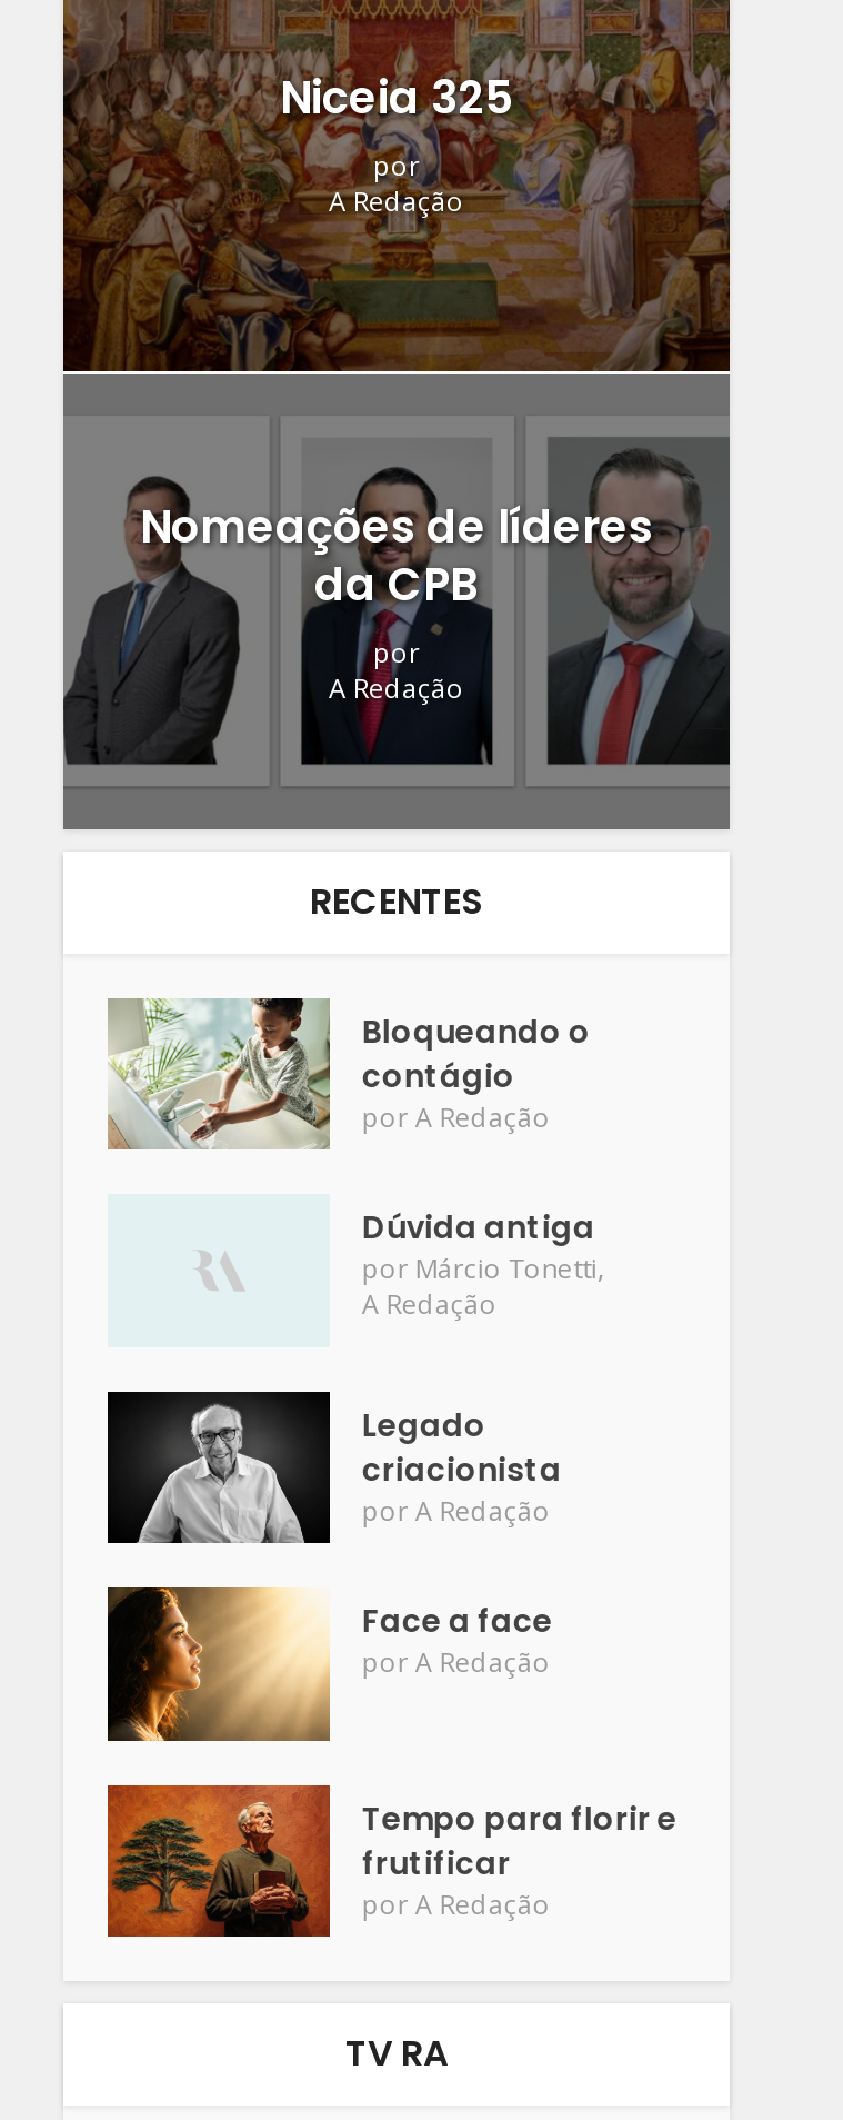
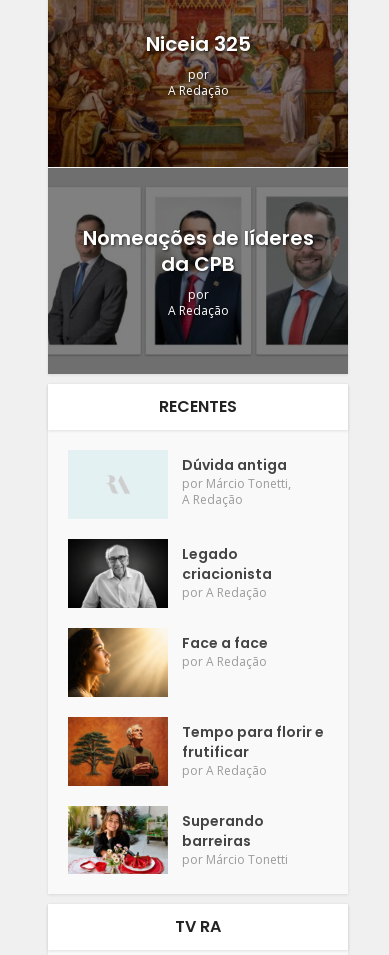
[106,996,591,1152] [image] | Bloqueando o | contágio | por A Redação -> none
moved [110,1206,677,1923] -> [69,455,324,779]: [image] | Dúvida antiga | por Márcio Tonetti, | ... | frutificar | por A Redação
none -> [67,805,288,874] [image] | Superando | barreiras | por Márcio Tonetti

